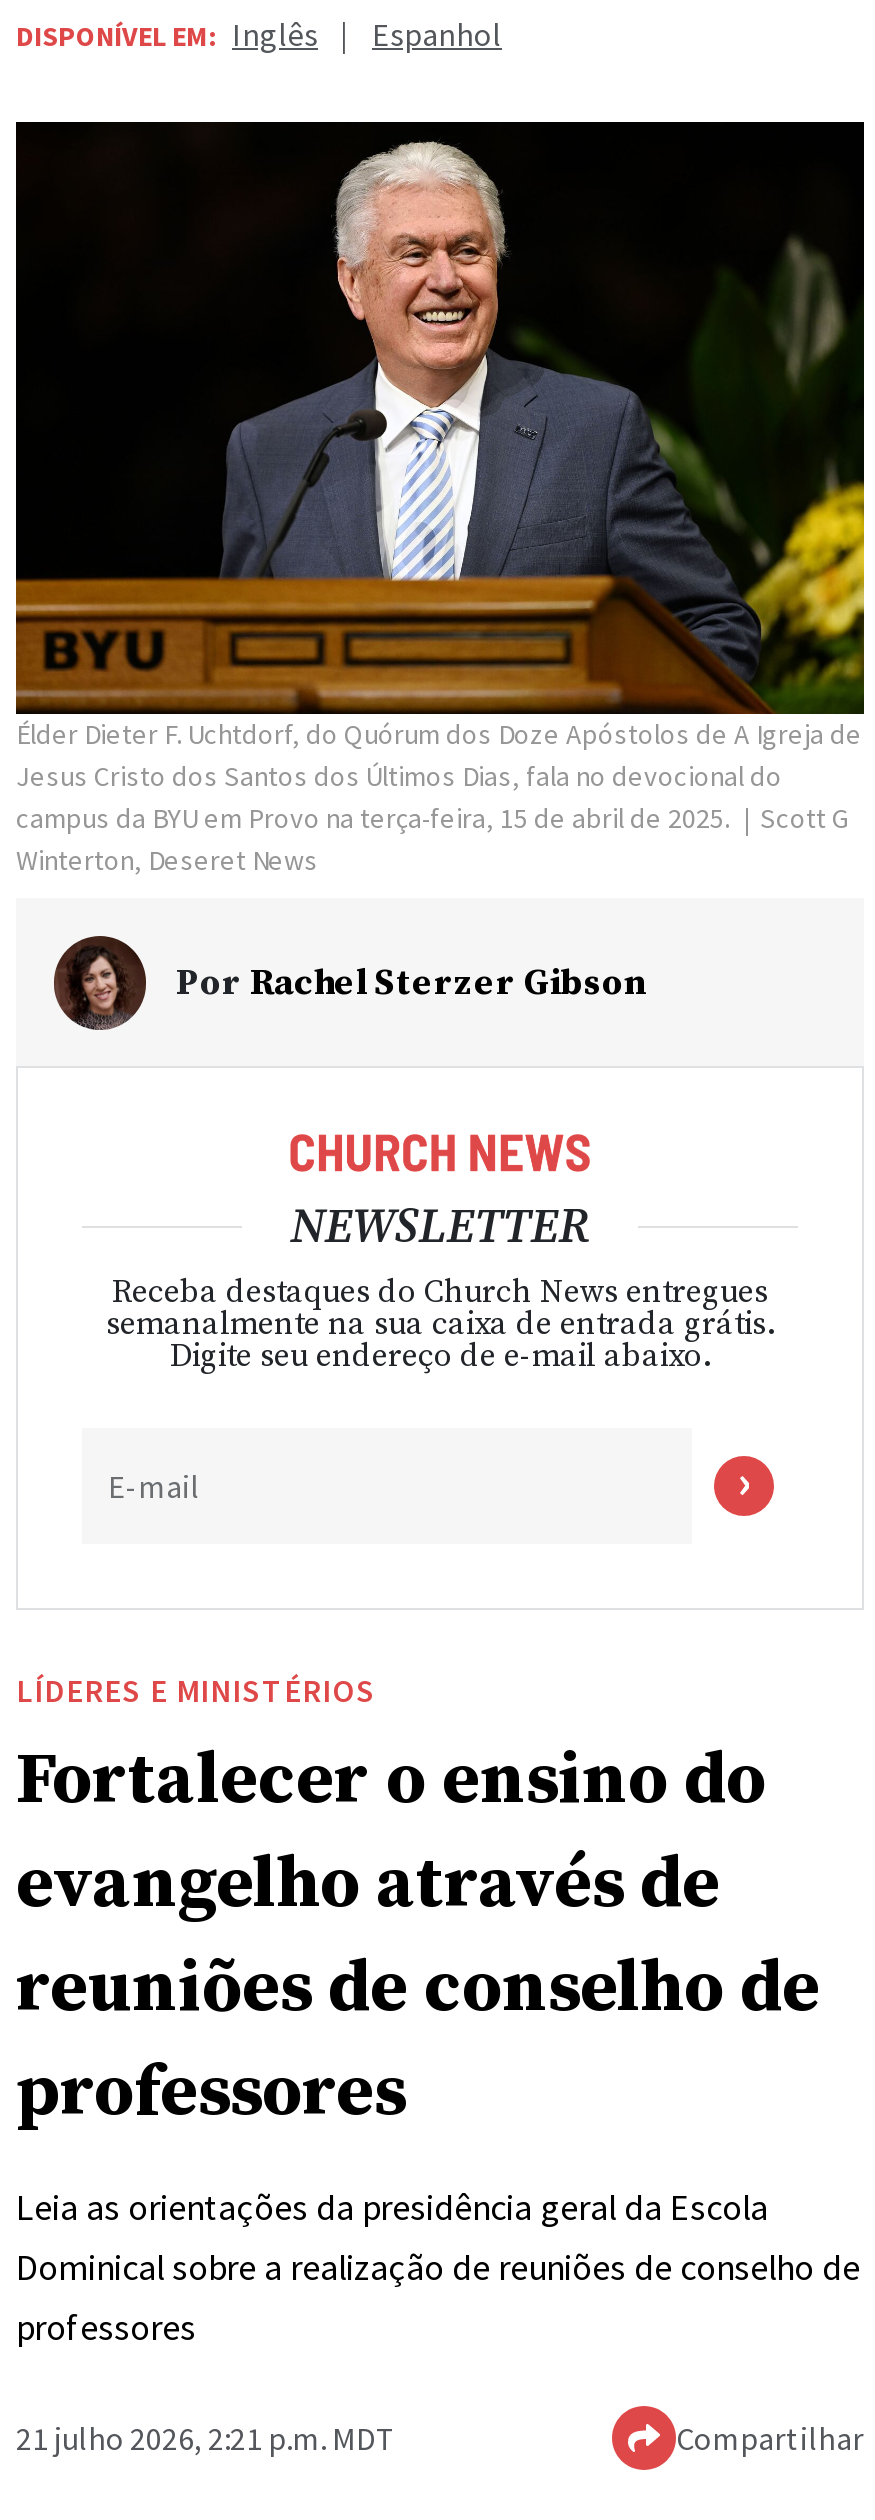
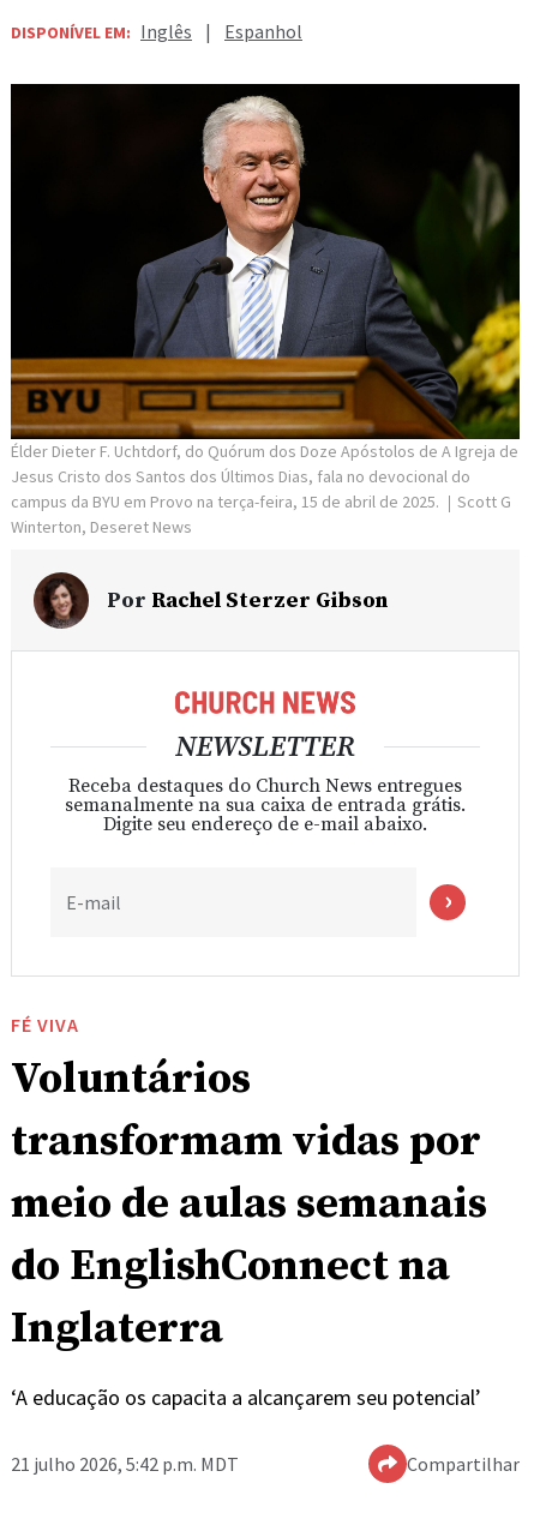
[16,1670,820,2138] LÍDERES E MINISTÉRIOS | Fortalecer o ensino do | evangelho através de | reuniões de conselho de | professores -> [11,1013,487,1356] FÉ VIVA | Voluntários | transformam vidas por | meio de aulas semanais | do EnglishConnect na | Inglaterra
[16,2184,860,2350] Leia as orientações da presidência geral da Escola | Dominical sobre a realização de reuniões de conselho de | professores -> [11,1383,481,1411] ‘A educação os capacita a alcançarem seu potencial’
[16,2418,396,2458] 21 julho 2026, 2:21 p.m. MDT -> [11,1452,239,1476] 21 julho 2026, 5:42 p.m. MDT

